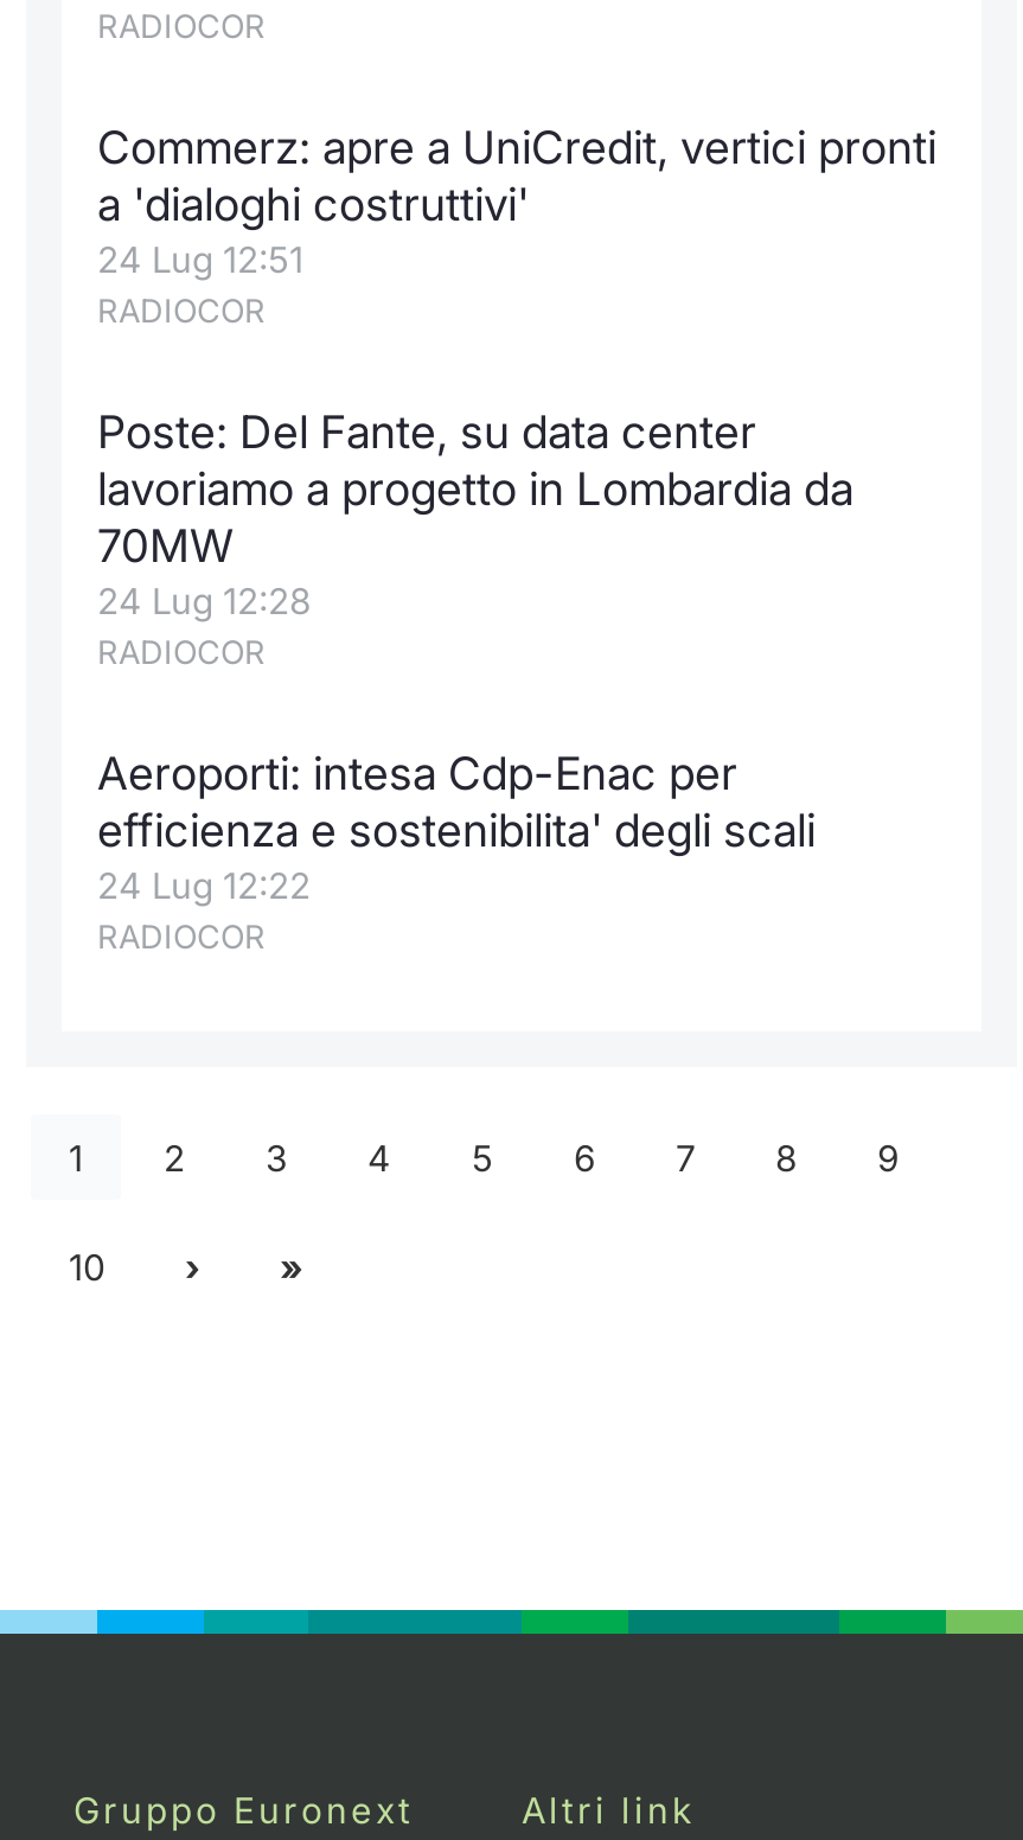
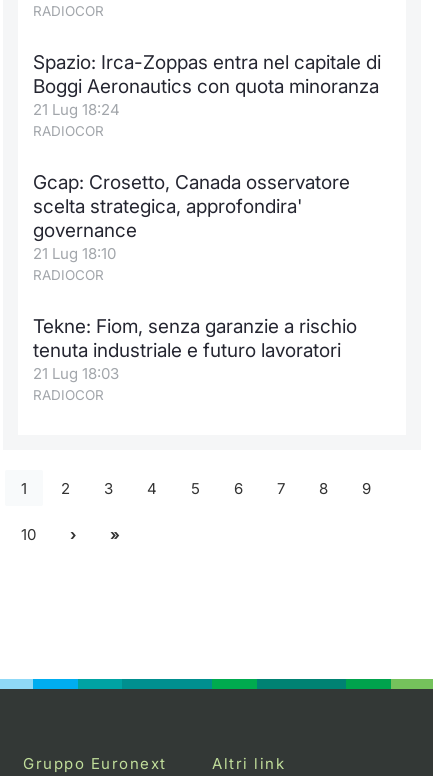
[97,121,936,282] Commerz: apre a UniCredit, vertici pronti | a 'dialoghi costruttivi' | 24 Lug 12:51 -> [33,51,381,119] Spazio: Irca-Zoppas entra nel capitale di | Boggi Aeronautics con quota minoranza | 21 Lug 18:24
[97,405,853,624] Poste: Del Fante, su data center | lavoriamo a progetto in Lombardia da | 70MW | 24 Lug 12:28 -> [33,171,350,263] Gcap: Crosetto, Canada osservatore | scelta strategica, approfondira' | governance | 21 Lug 18:10
[97,747,816,908] Aeroporti: intesa Cdp-Enac per | efficienza e sostenibilita' degli scali | 24 Lug 12:22 -> [33,315,357,383] Tekne: Fiom, senza garanzie a rischio | tenuta industriale e futuro lavoratori | 21 Lug 18:03

